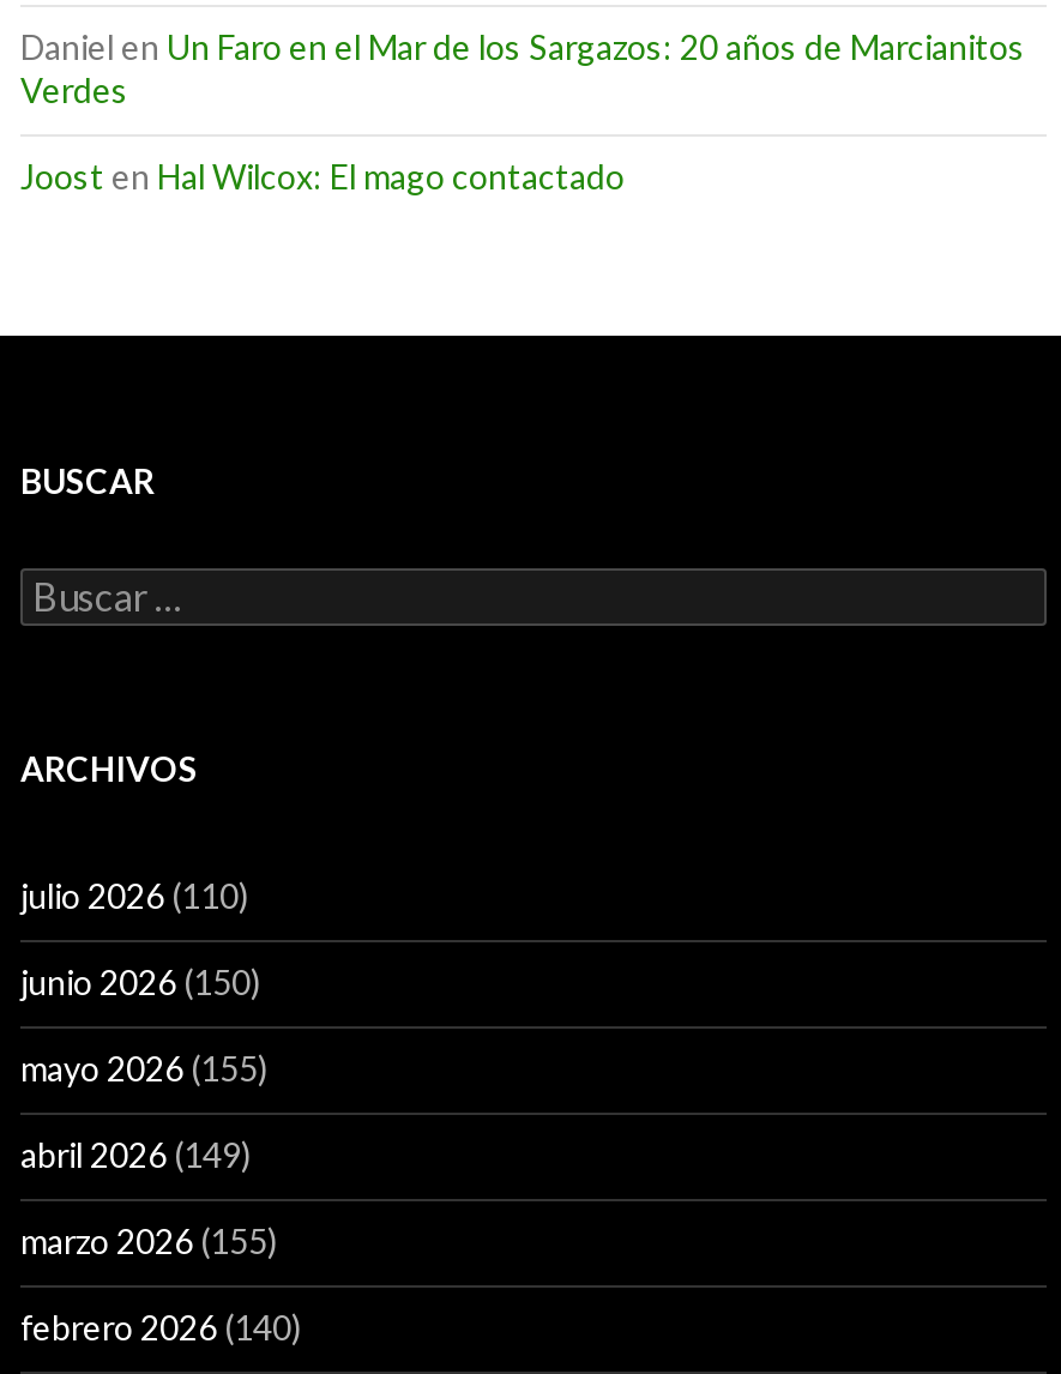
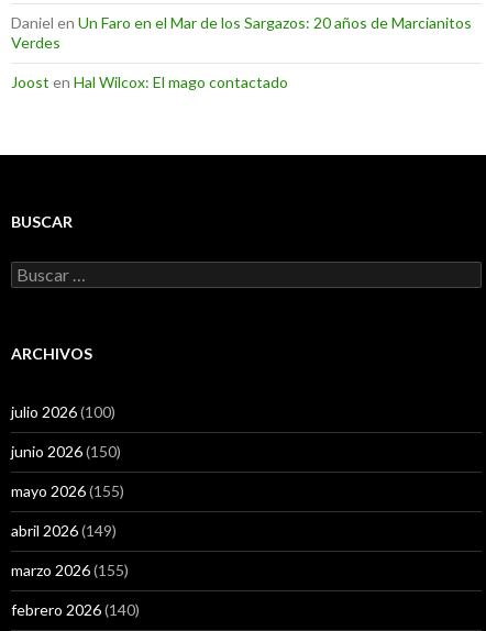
[20,875,248,916] julio 2026 (110) -> [11,402,115,421] julio 2026 (100)

